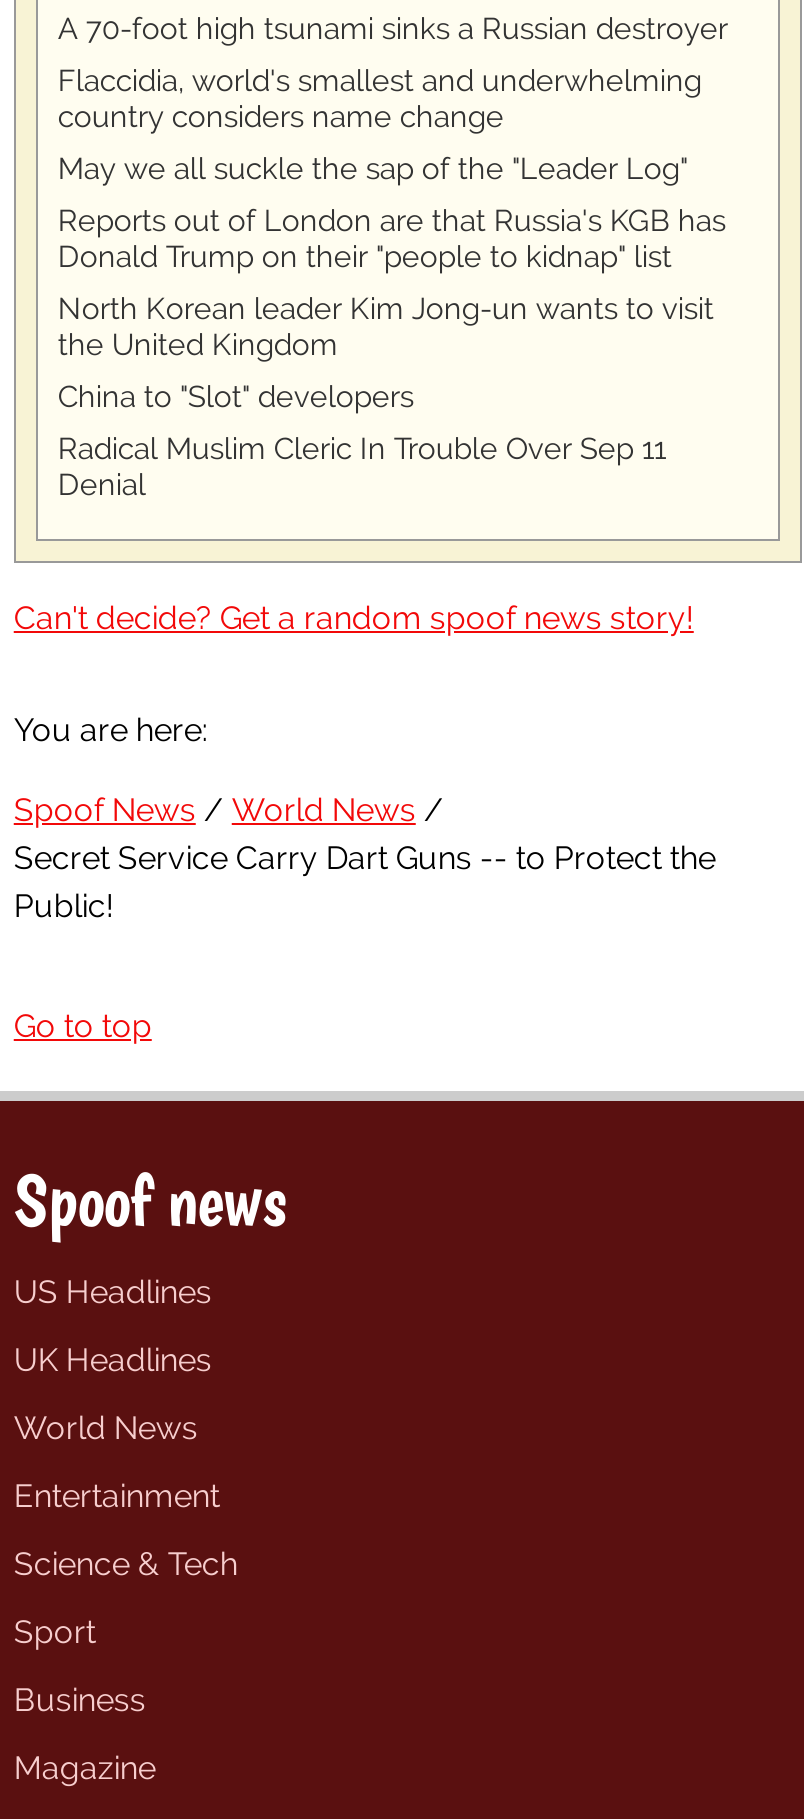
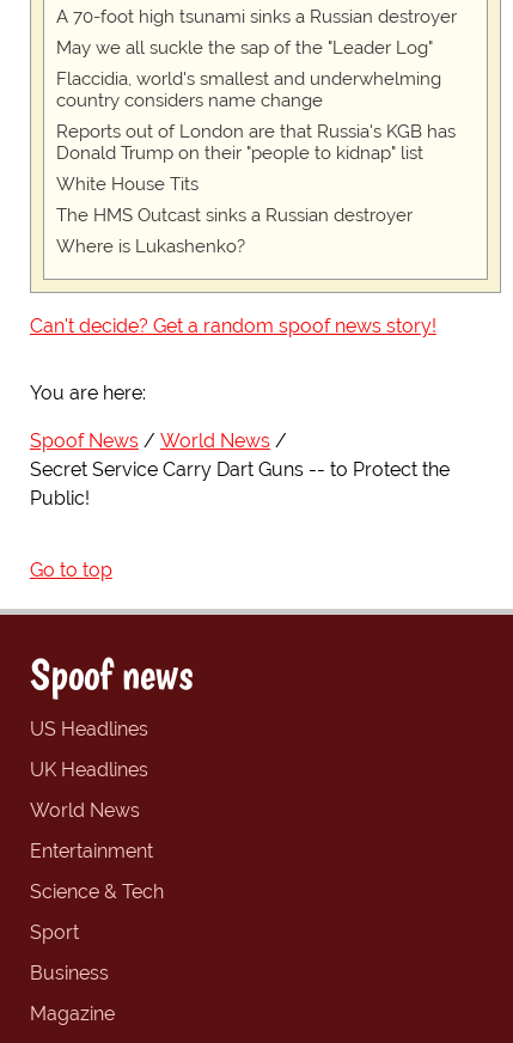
moved [58,62,702,134] -> [56,68,441,111]: Flaccidia, world's smallest and underwhelming | country considers name change
moved [58,150,688,186] -> [56,37,433,59]: May we all suckle the sap of the "Leader Log"
[58,290,714,502] North Korean leader Kim Jong-un wants to visit | the United Kingdom | China to "Slot" developers | Radical Muslim Cleric In Trouble Over Sep 11 | Denial -> [56,173,412,257] White House Tits | The HMS Outcast sinks a Russian destroyer | Where is Lukashenko?

